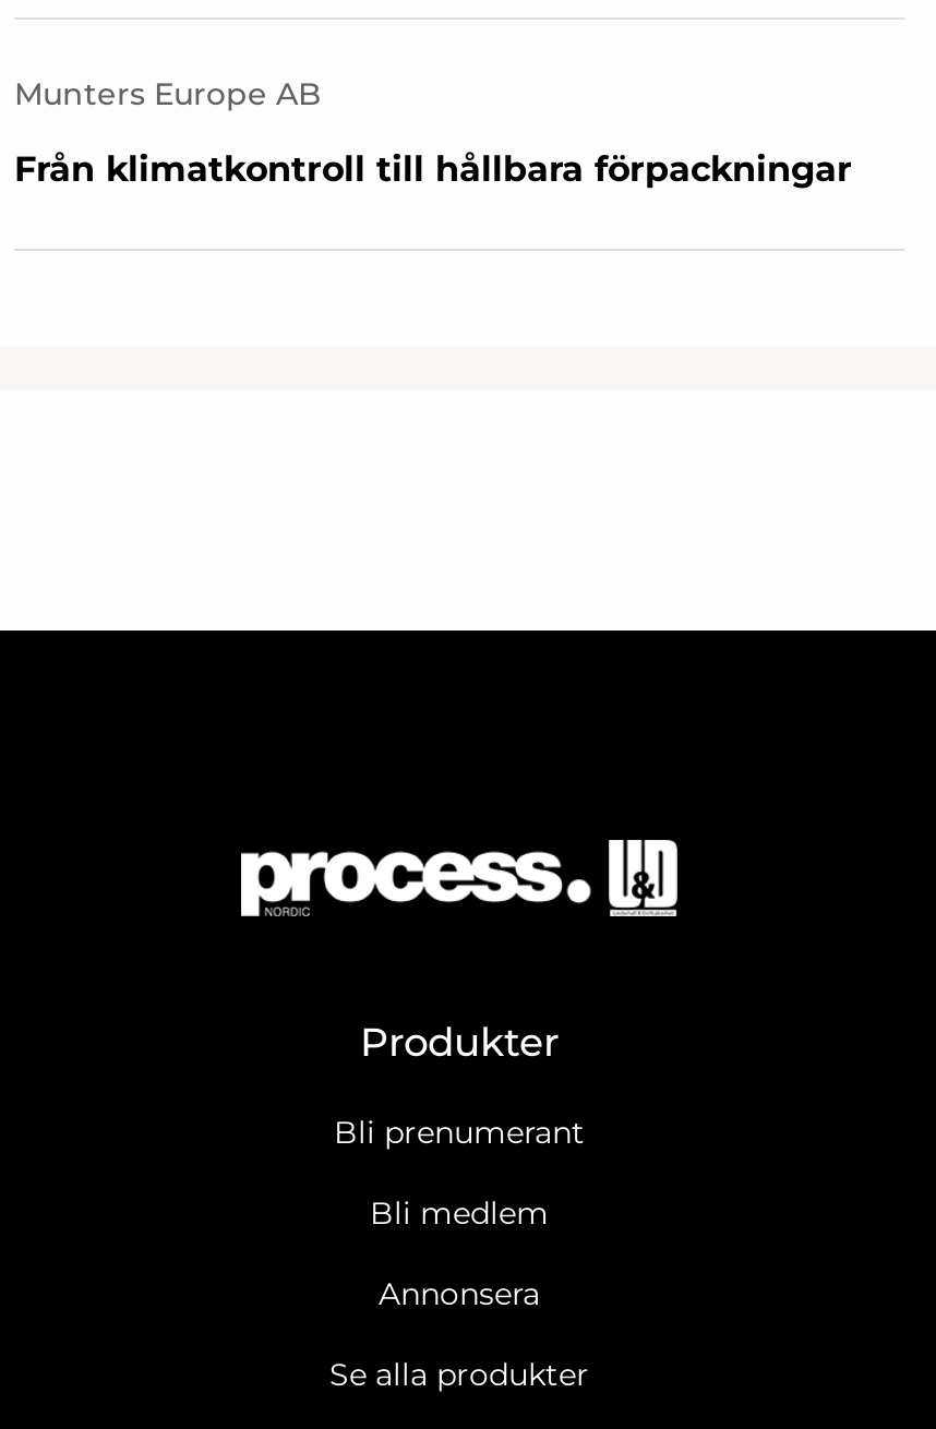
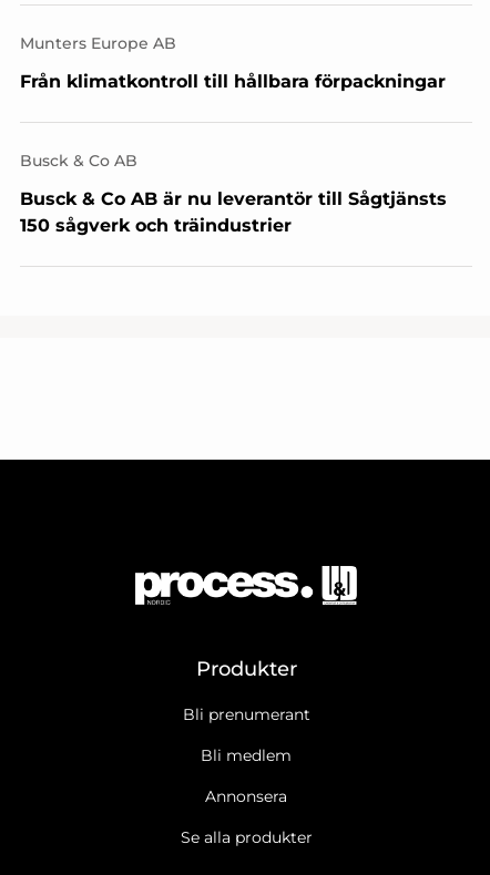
none -> [20,150,447,235] Busck & Co AB | Busck & Co AB är nu leverantör till Sågtjänsts | 150 sågverk och träindustrier

